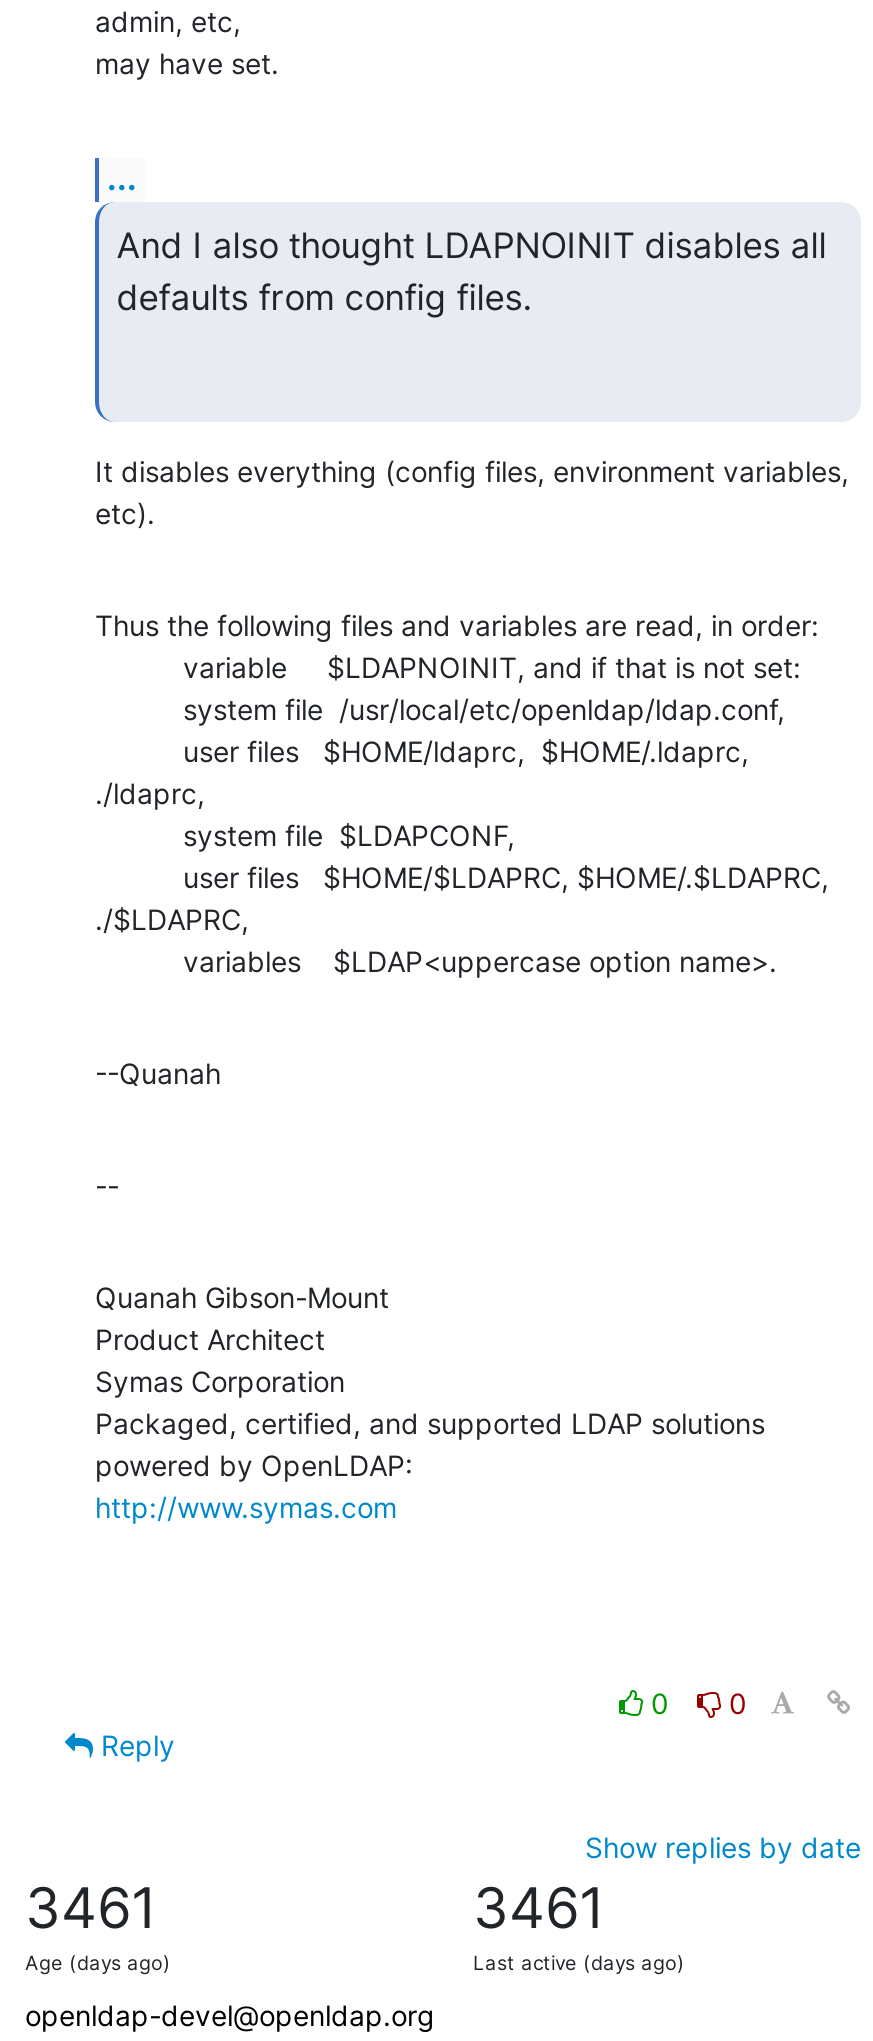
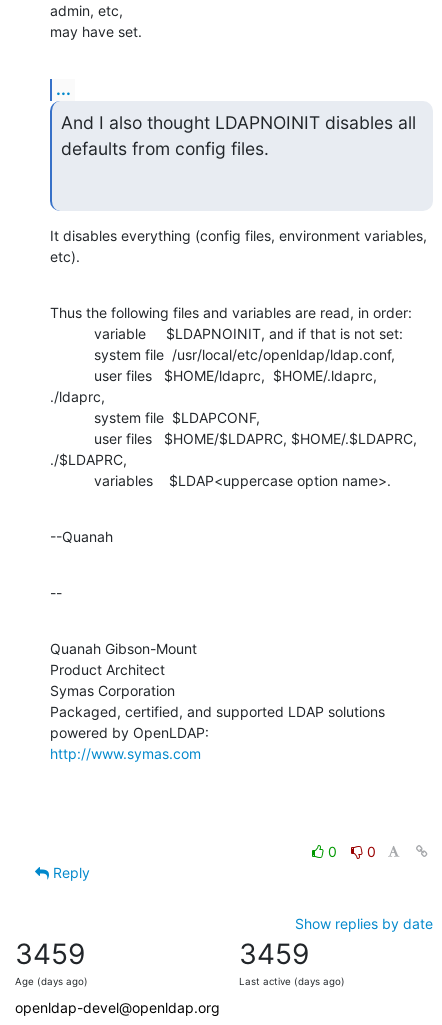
[25,1874,157,1942] 3461 -> [15,937,85,971] 3459
[473,1874,605,1942] 3461 -> [239,937,309,971] 3459

